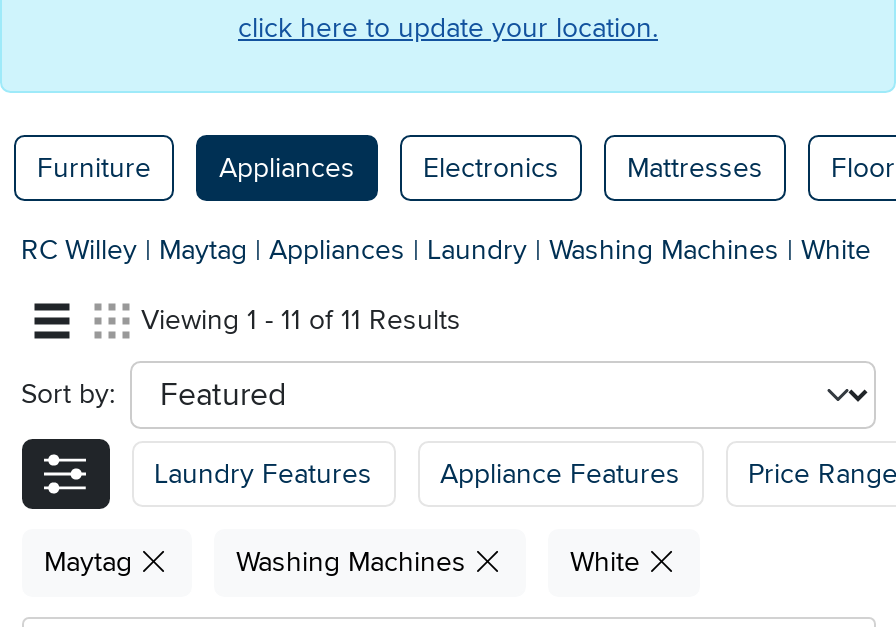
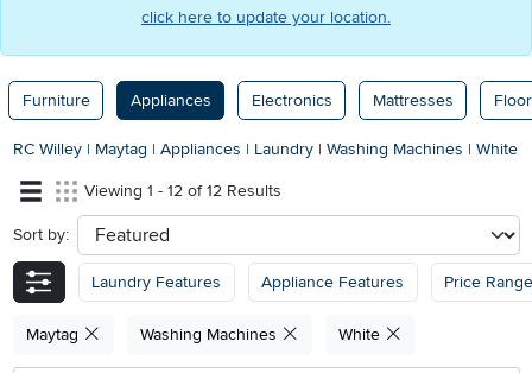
[141,303,461,337] Viewing 1 - 11 of 11 Results -> [84,181,281,201] Viewing 1 - 12 of 12 Results

